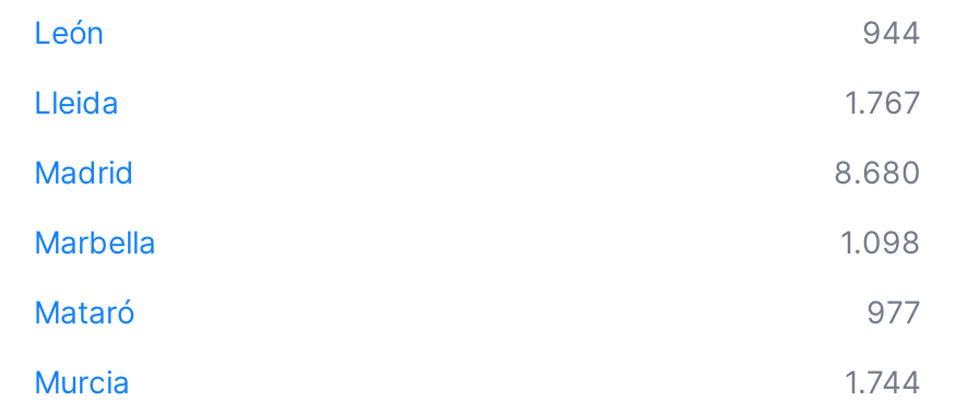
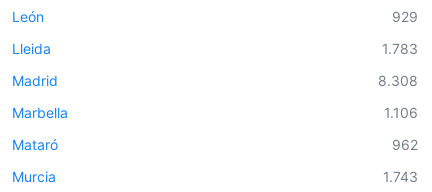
[862,12,921,49] 944 -> [392,8,418,25] 929
[845,82,921,119] 1.767 -> [382,40,418,57] 1.783
[834,152,921,189] 8.680 -> [378,72,418,89] 8.308
[840,222,921,259] 1.098 -> [384,104,418,121] 1.106
[866,292,921,329] 977 -> [392,136,418,153] 962
[845,362,921,399] 1.744 -> [383,168,418,185] 1.743

